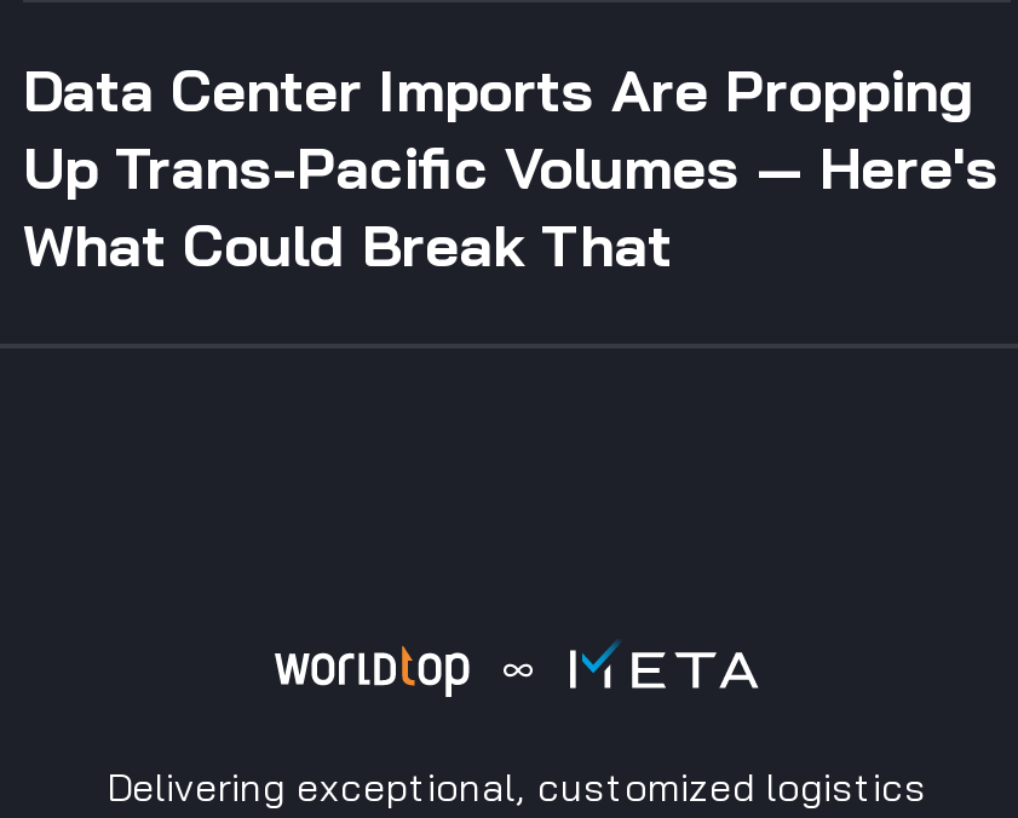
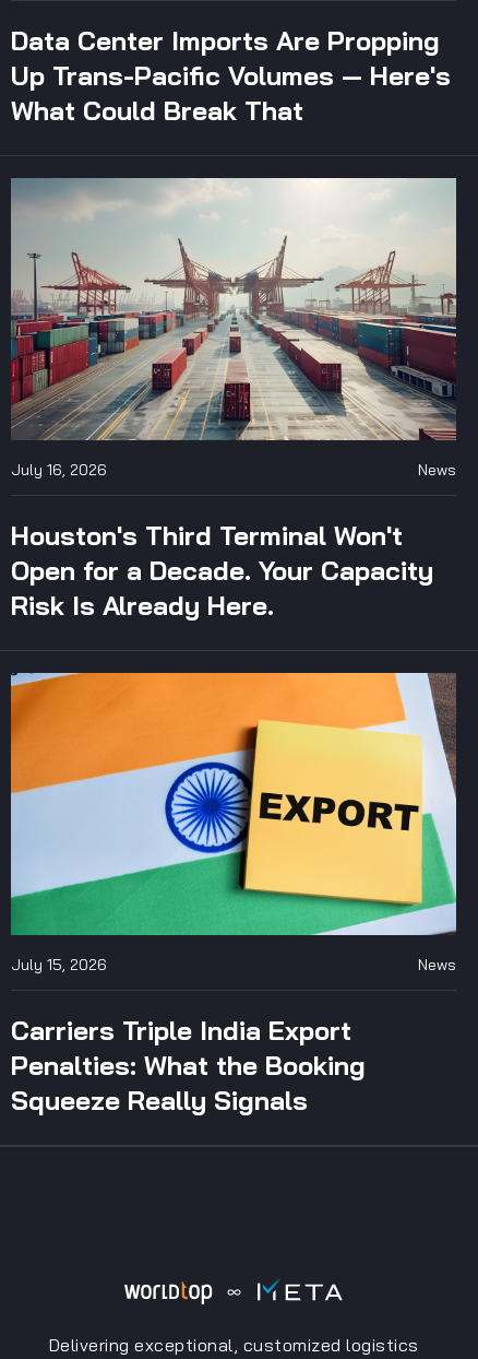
none -> [10,177,457,622] [image] | July 16, 2026 | News | Houston's Third Terminal Won't | Open for a Decade. Your Capacity | Risk Is Already Here.
none -> [10,672,457,1116] [image] | July 15, 2026 | News | Carriers Triple India Export | Penalties: What the Booking | Squeeze Really Signals

